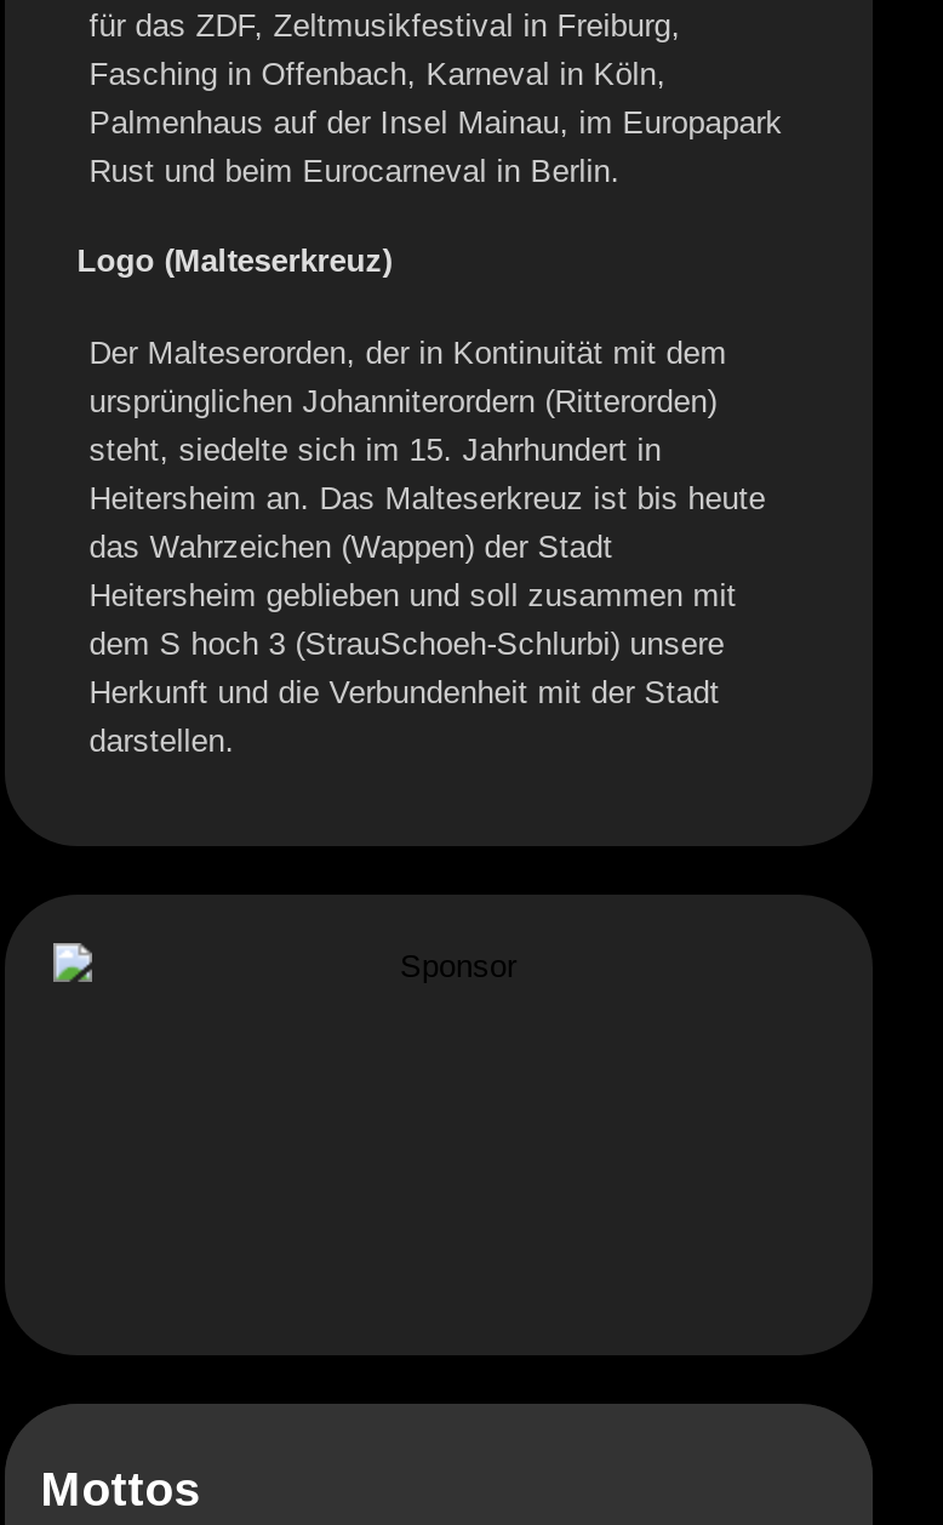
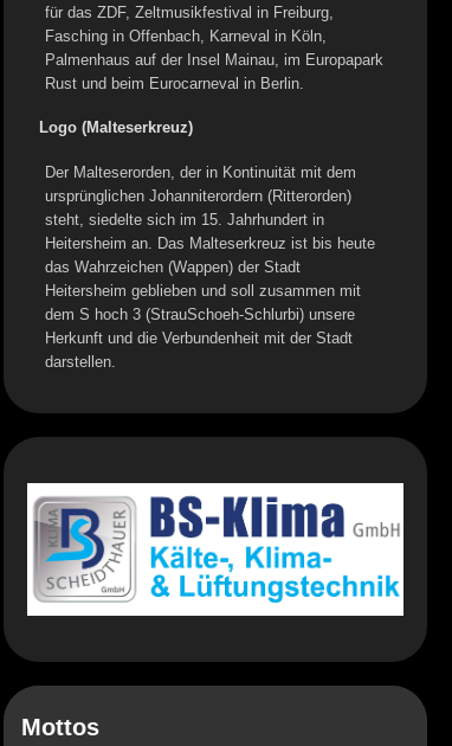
none -> [26,461,405,617] [image]

